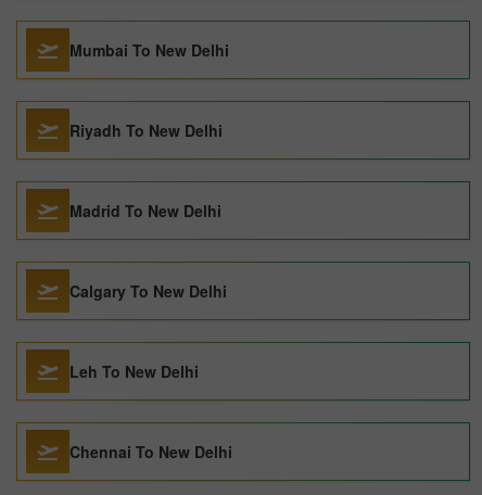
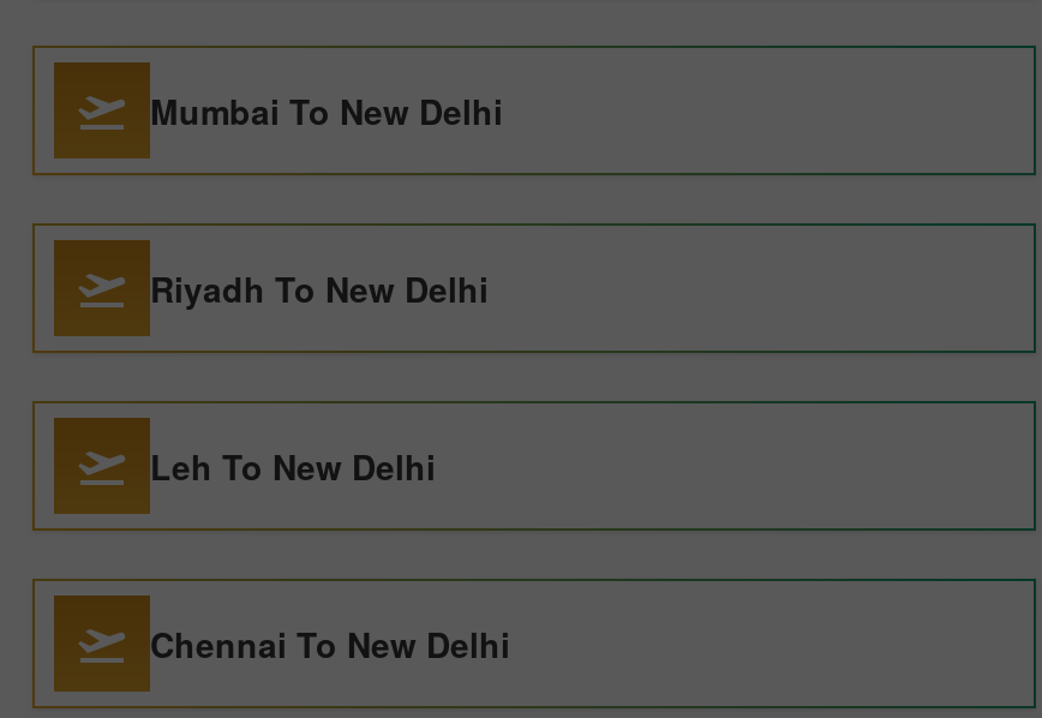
[69,200,221,221] Madrid To New Delhi -> none
[69,280,227,302] Calgary To New Delhi -> none

